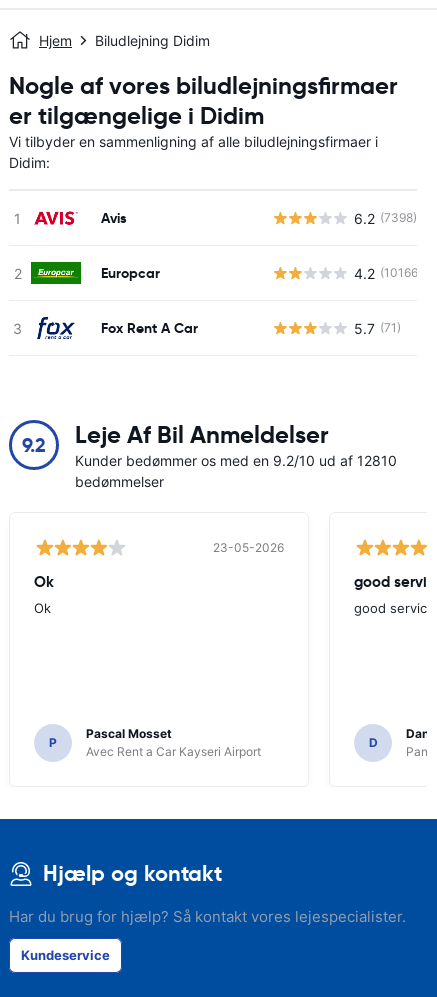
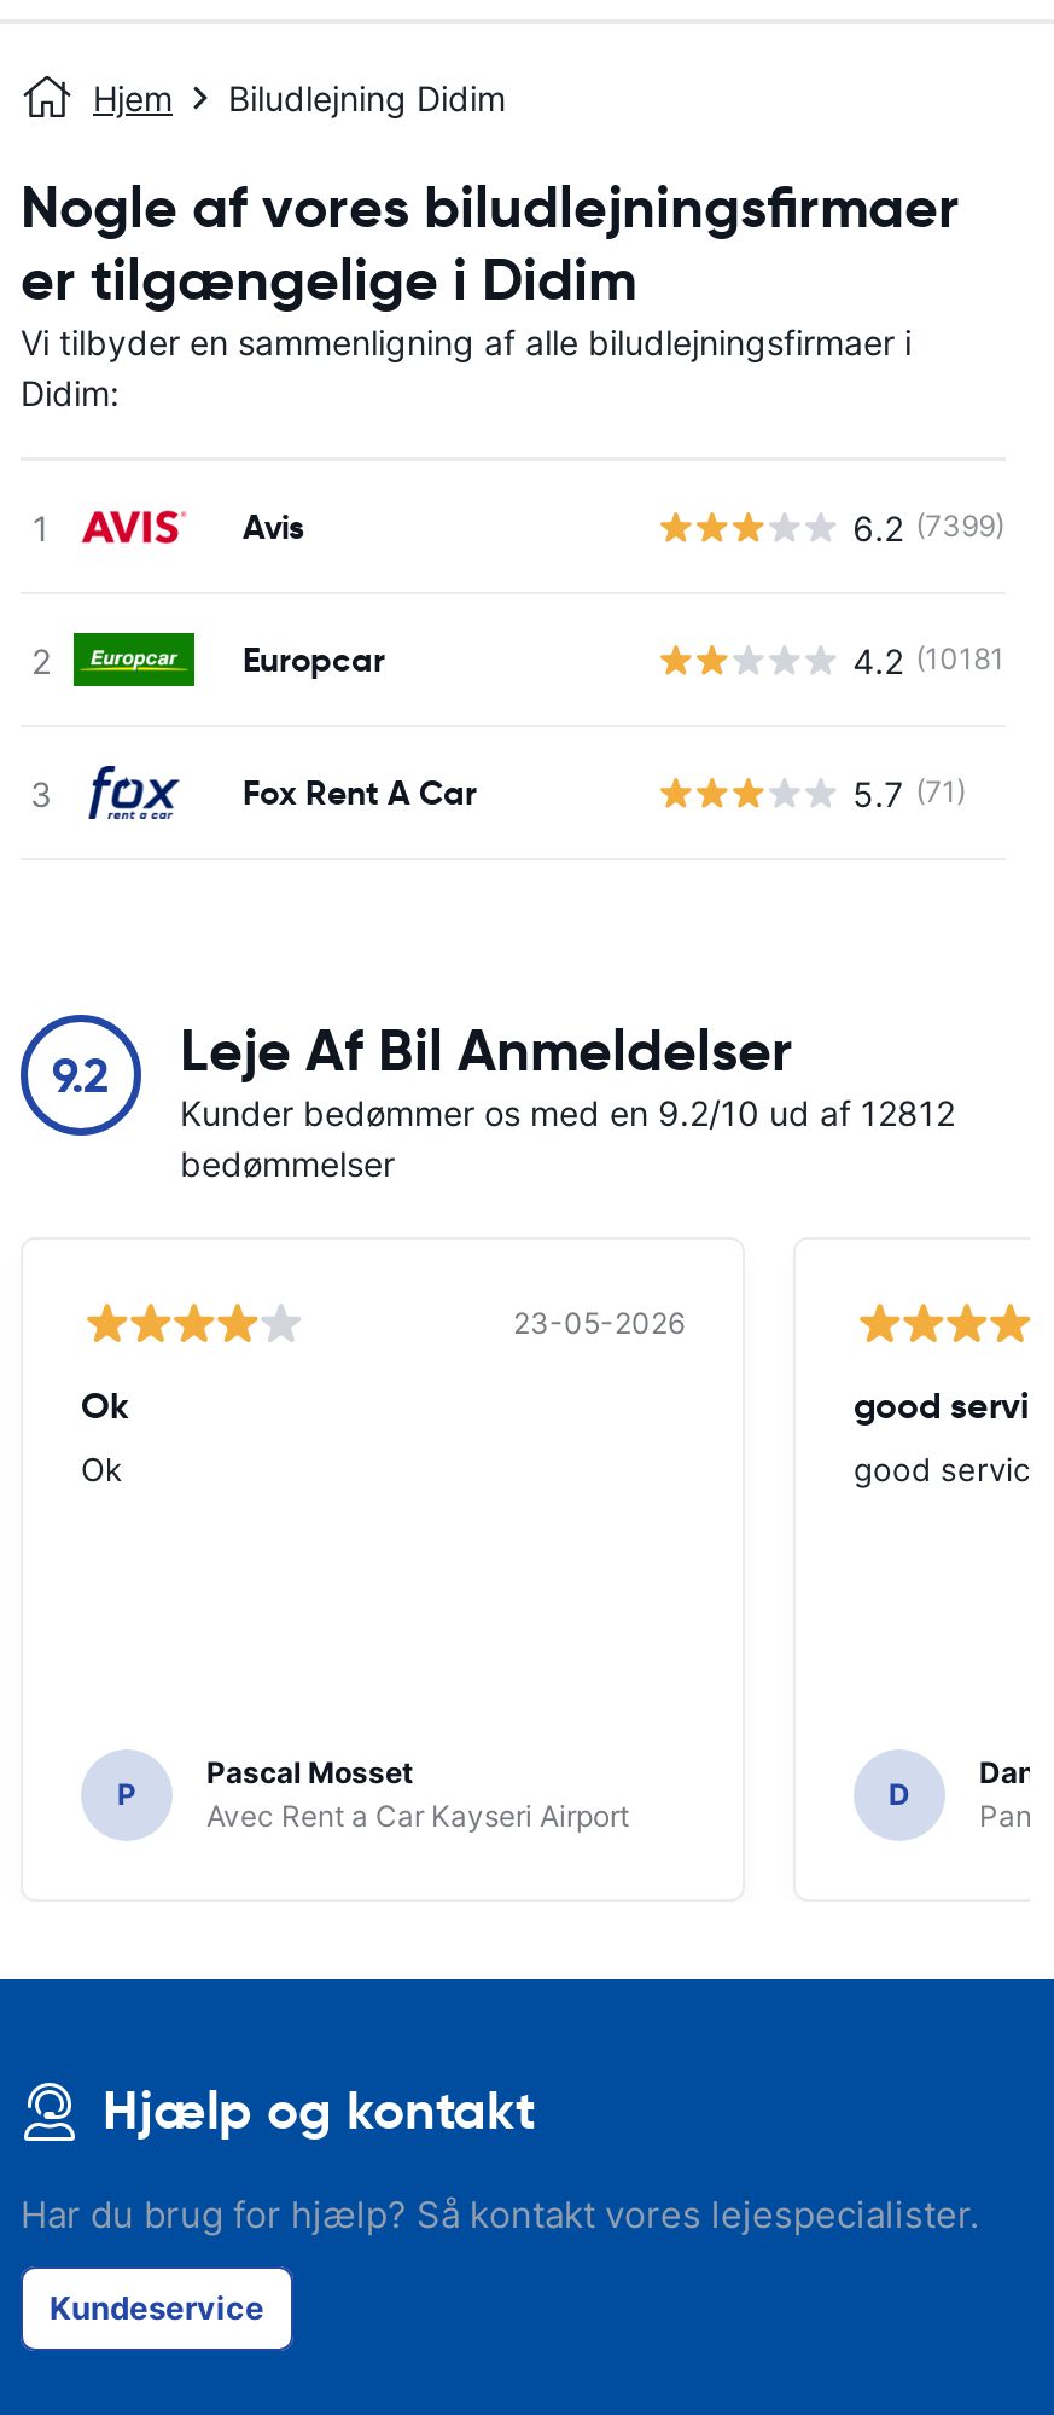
[354,209,417,226] 6.2 (7398) -> [853,506,1005,547] 6.2 (7399)
[354,264,422,281] 4.2 (10166) -> [853,639,1015,680] 4.2 (10181)
[75,452,397,469] Kunder bedømmer os med en 9.2/10 ud af 12810 -> [180,1092,955,1133] Kunder bedømmer os med en 9.2/10 ud af 12812

